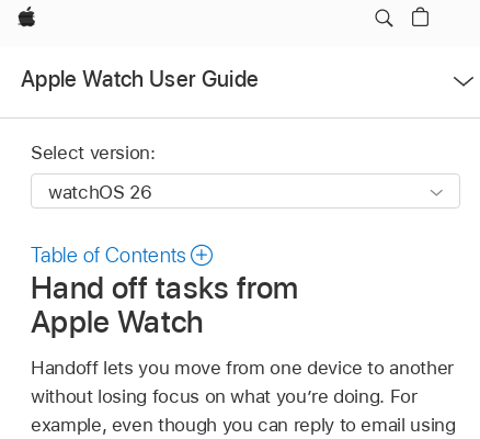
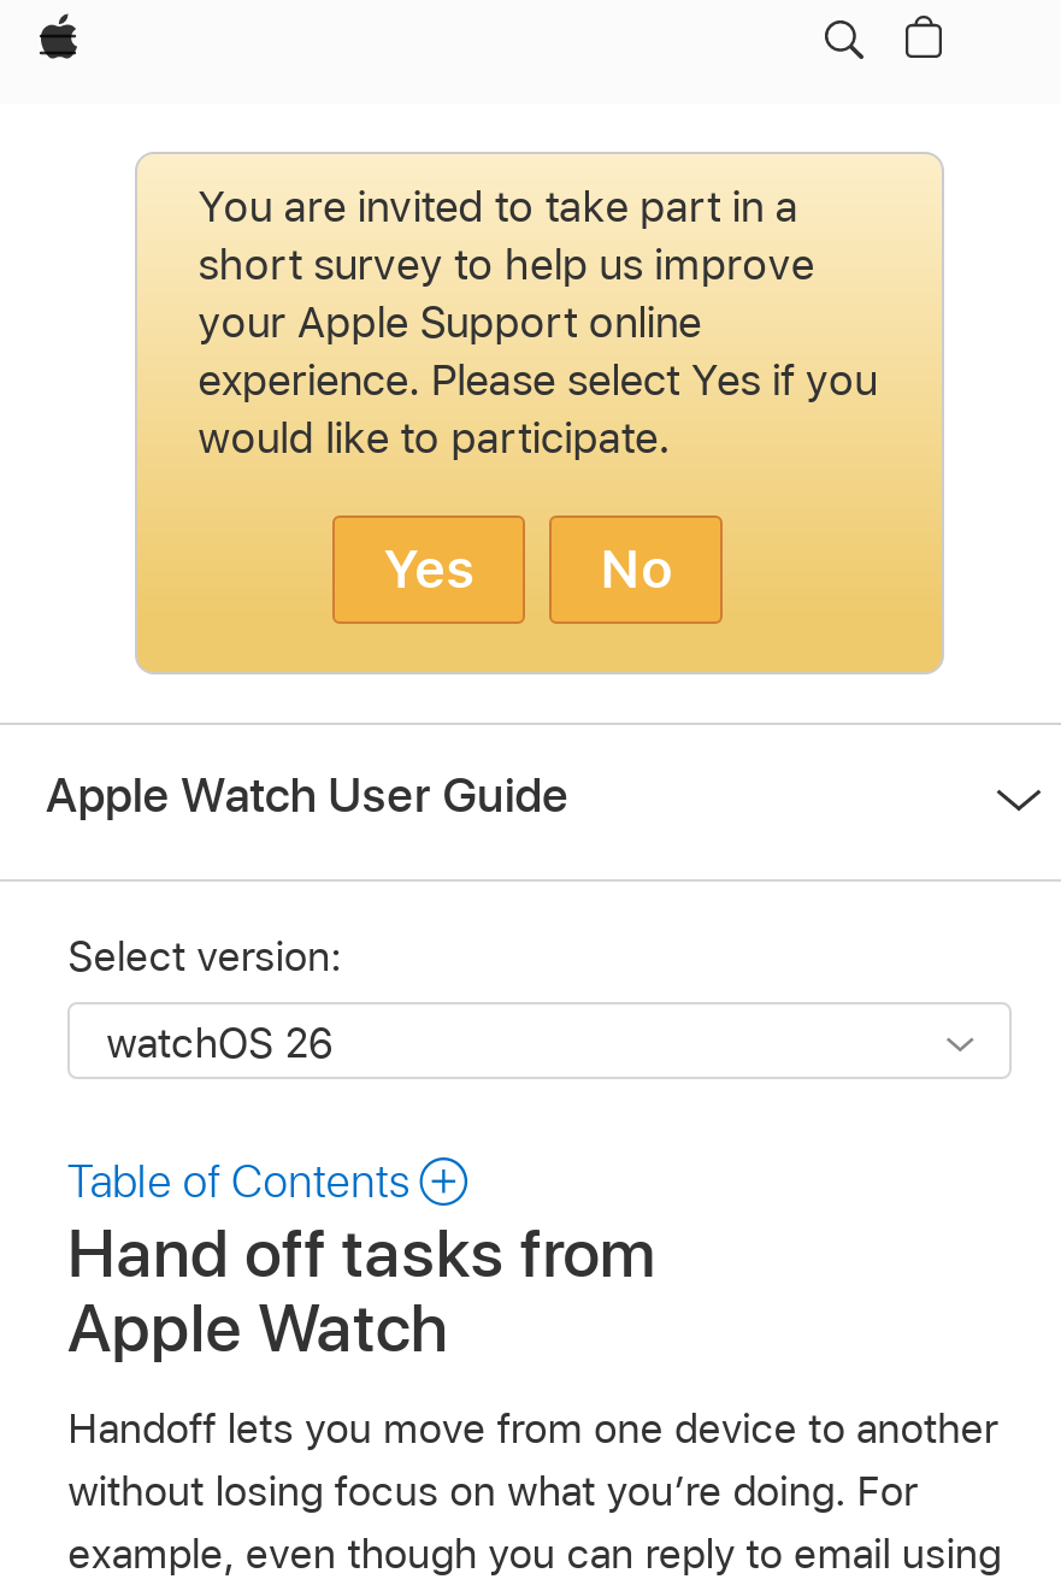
none -> [135,152,944,674] [image] | You are invited to take part in a | short survey to help us improve | your Apple Support online | experience. Please select Yes if you | would like to participate. | Yes | No

